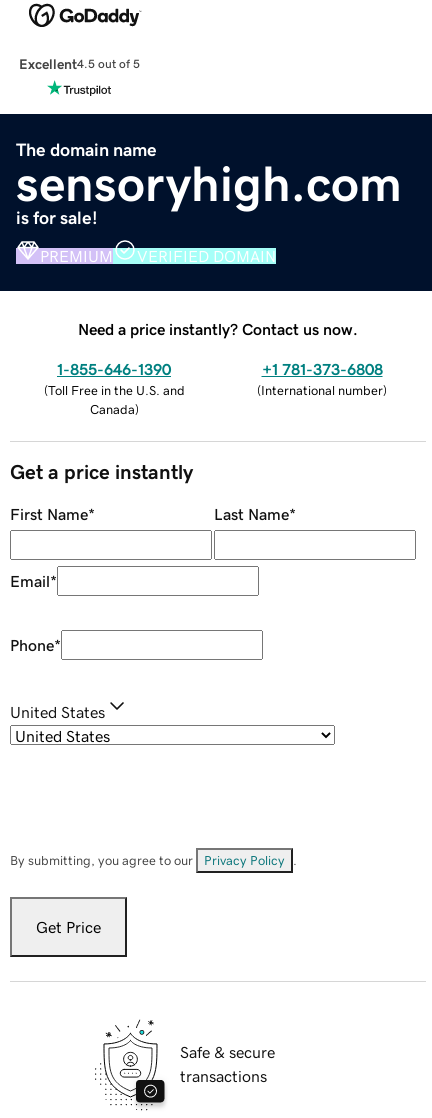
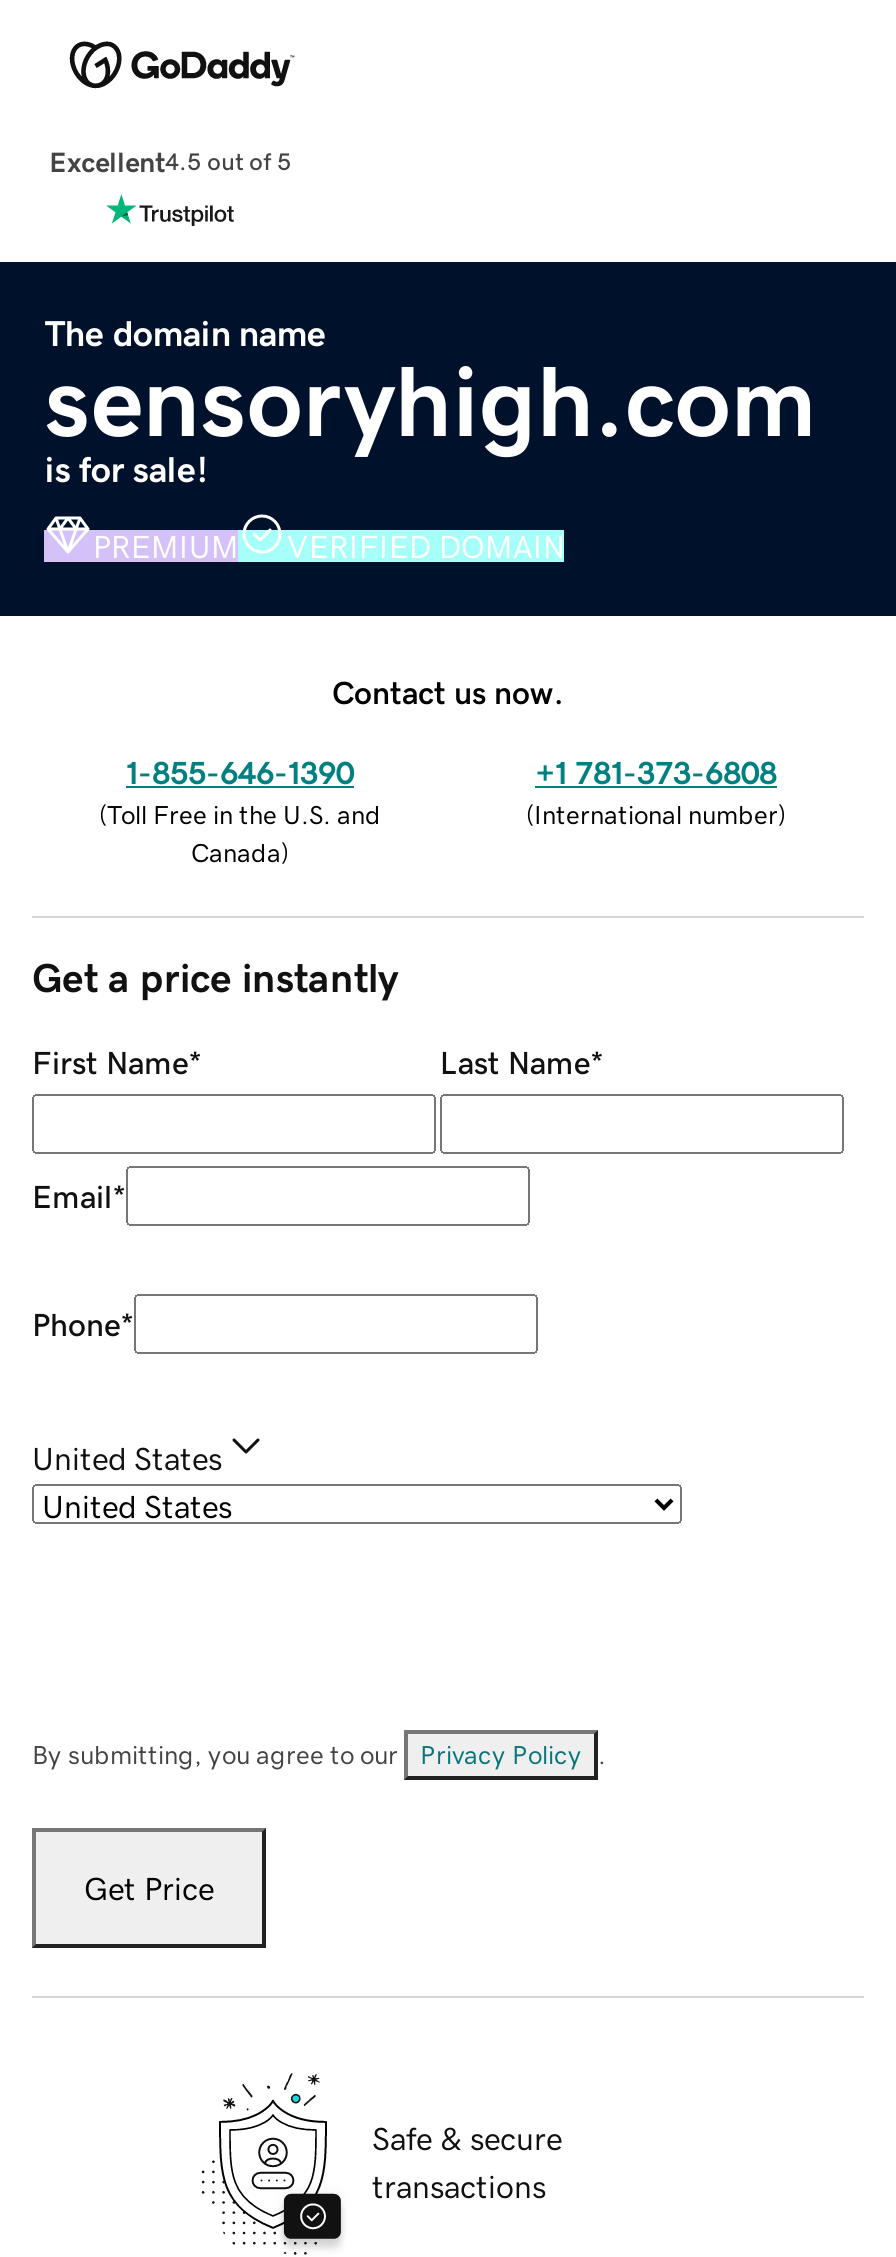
[78,321,358,337] Need a price instantly? Contact us now. -> [332,675,564,707] Contact us now.

